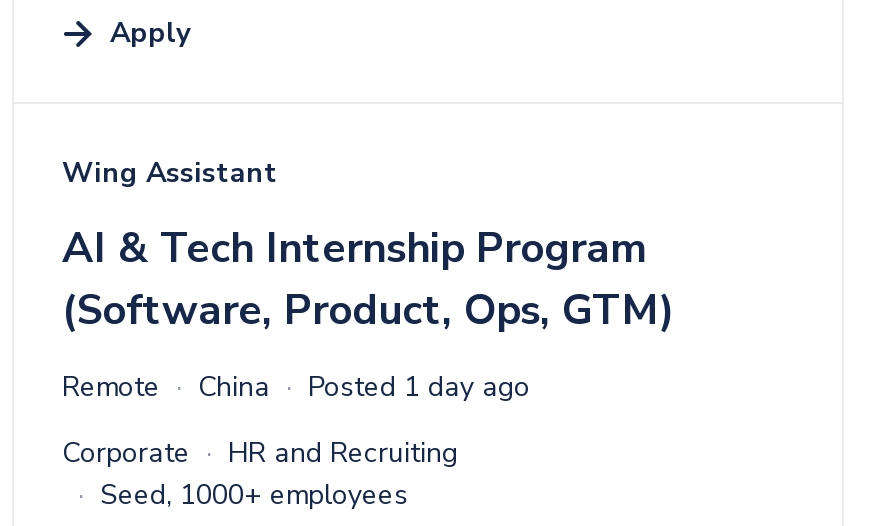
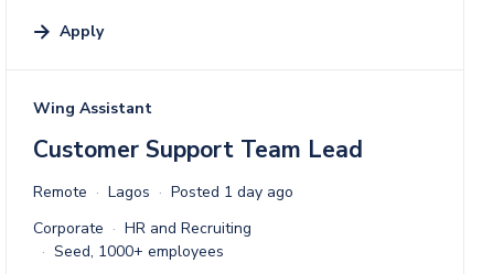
[62,221,676,339] AI & Tech Internship Program | (Software, Product, Ops, GTM) -> [33,135,363,166] Customer Support Team Lead
[198,369,270,407] China -> [108,182,150,203] Lagos

